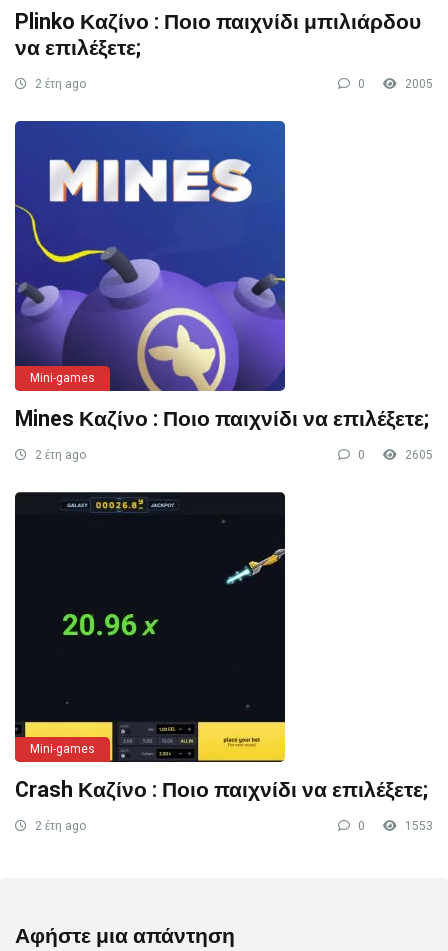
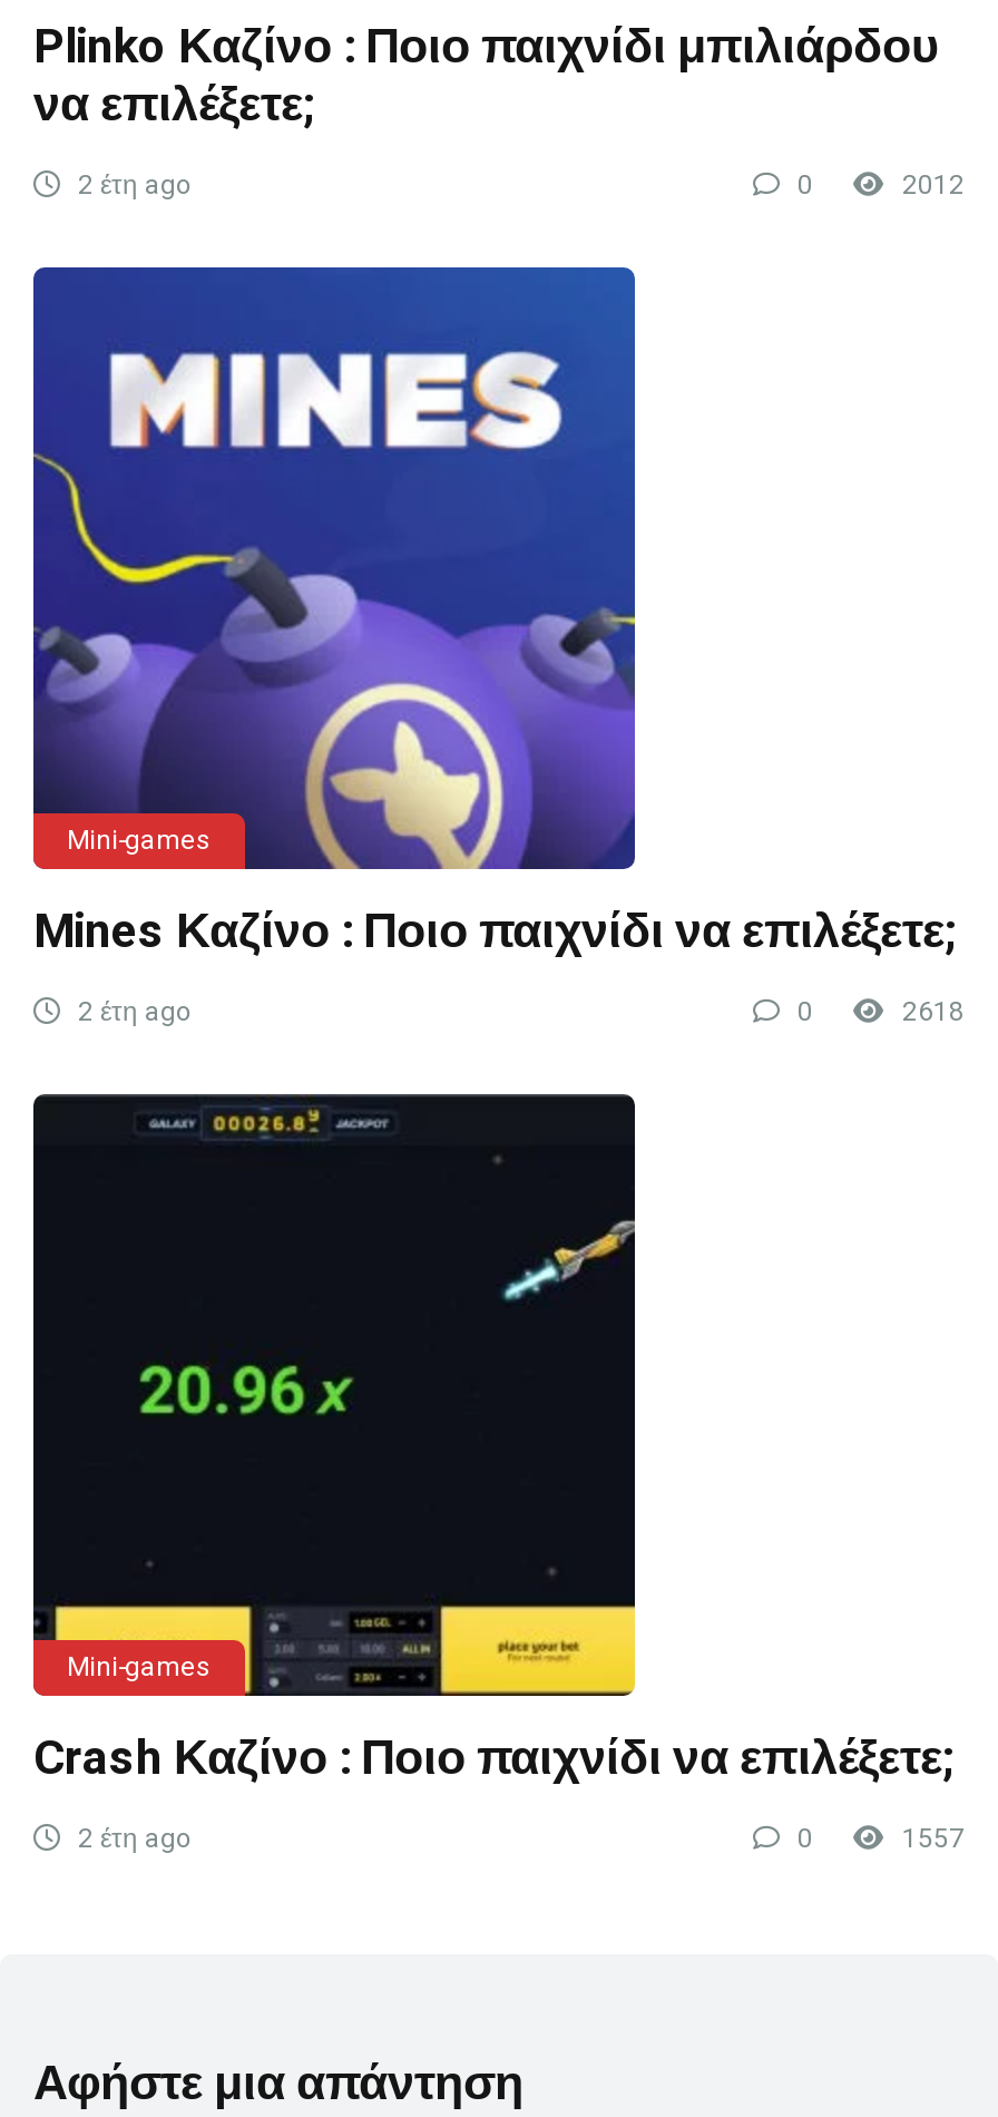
[402,77,433,91] 2005 -> [896,169,965,201] 2012
[402,448,433,462] 2605 -> [896,996,965,1027] 2618
[402,819,433,833] 1553 -> [896,1823,965,1854] 1557

